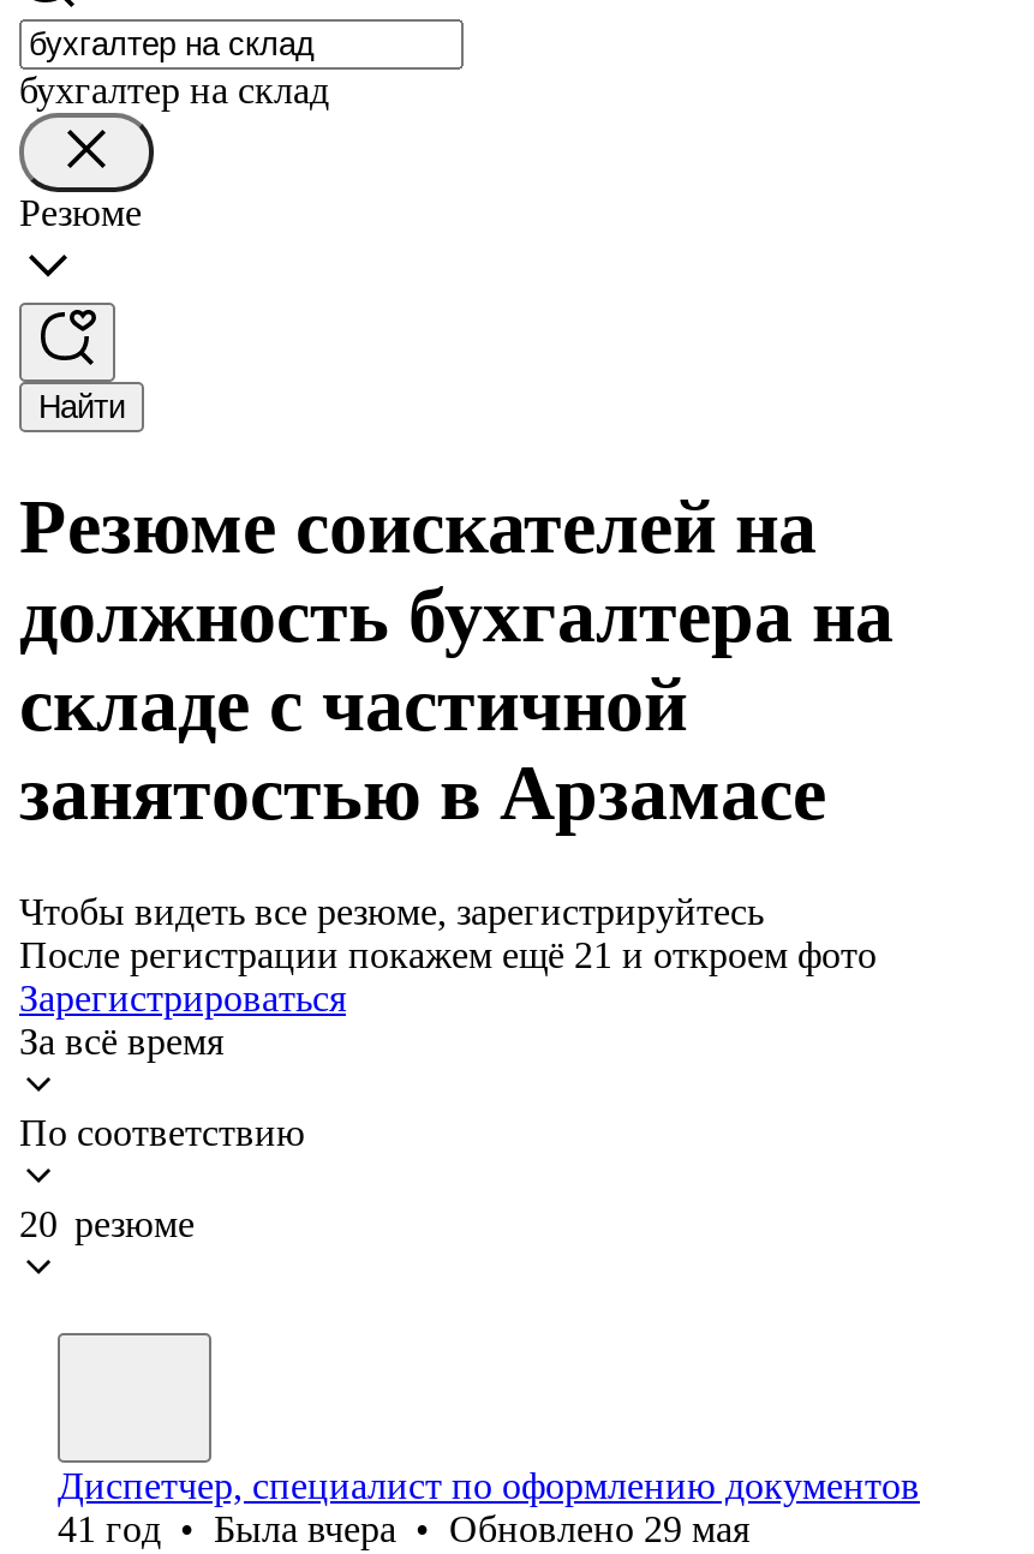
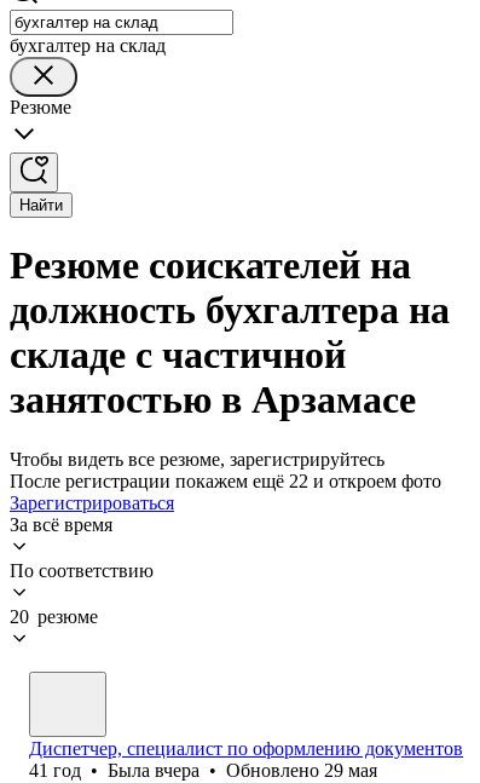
[19,934,877,975] После регистрации покажем ещё 21 и откроем фото -> [10,471,441,491] После регистрации покажем ещё 22 и откроем фото

